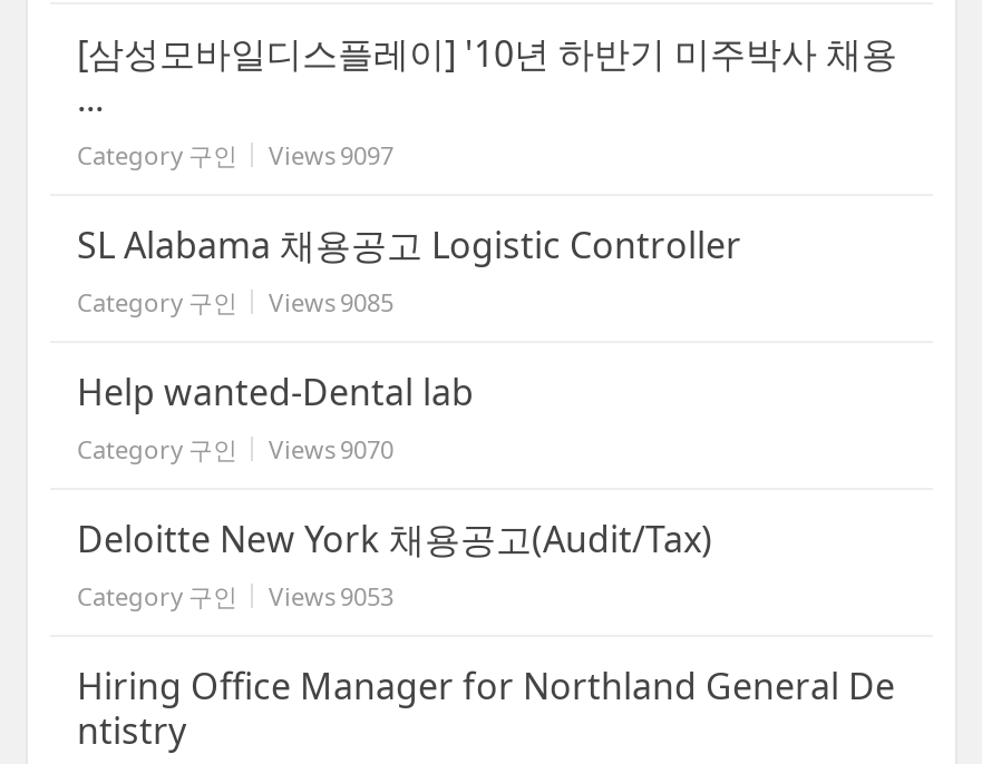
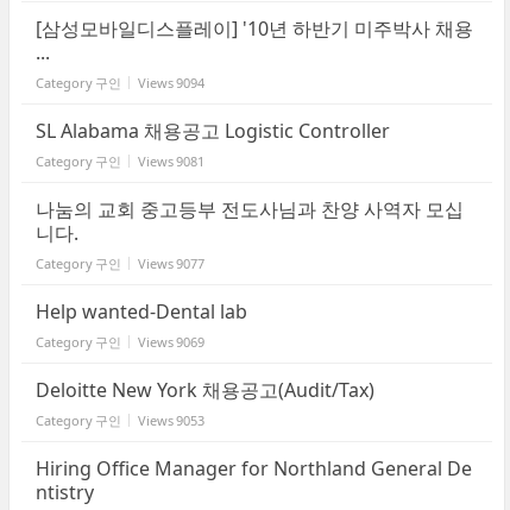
[77,138,393,172] Category 구인 Views 9097 -> [36,74,204,92] Category 구인 Views 9094
[269,285,393,319] Views 9085 -> [36,152,464,272] Views 9081 | 나눔의 교회 중고등부 전도사님과 찬양 사역자 모십 | 니다. | Category 구인 | Views 9077
[77,432,393,466] Category 구인 Views 9070 -> [36,333,204,351] Category 구인 Views 9069

